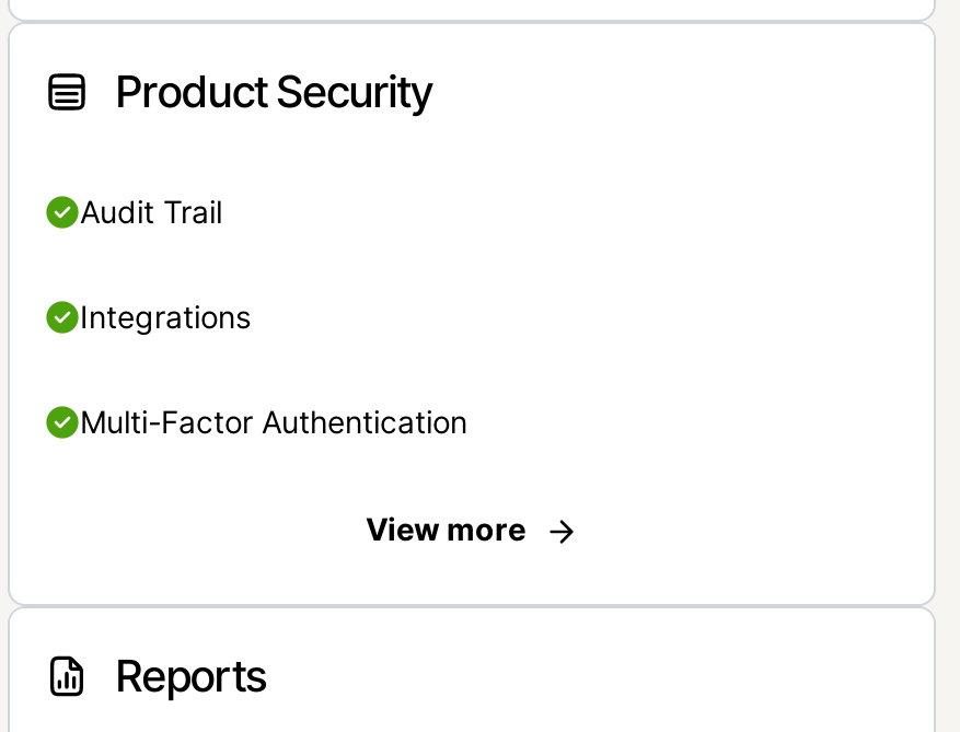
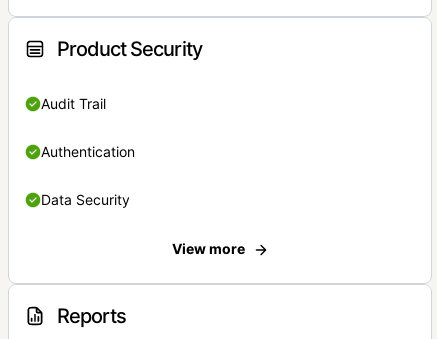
[80,298,251,335] Integrations -> [41,143,135,160] Authentication
[80,403,467,440] Multi-Factor Authentication -> [41,191,130,208] Data Security

